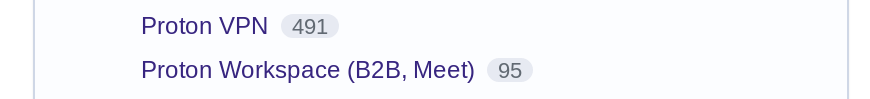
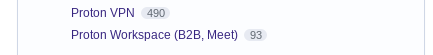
[141,11,328,39] Proton VPN 491 -> [71,6,164,20] Proton VPN 490
[141,55,522,83] Proton Workspace (B2B, Meet) 95 -> [71,28,261,42] Proton Workspace (B2B, Meet) 93

